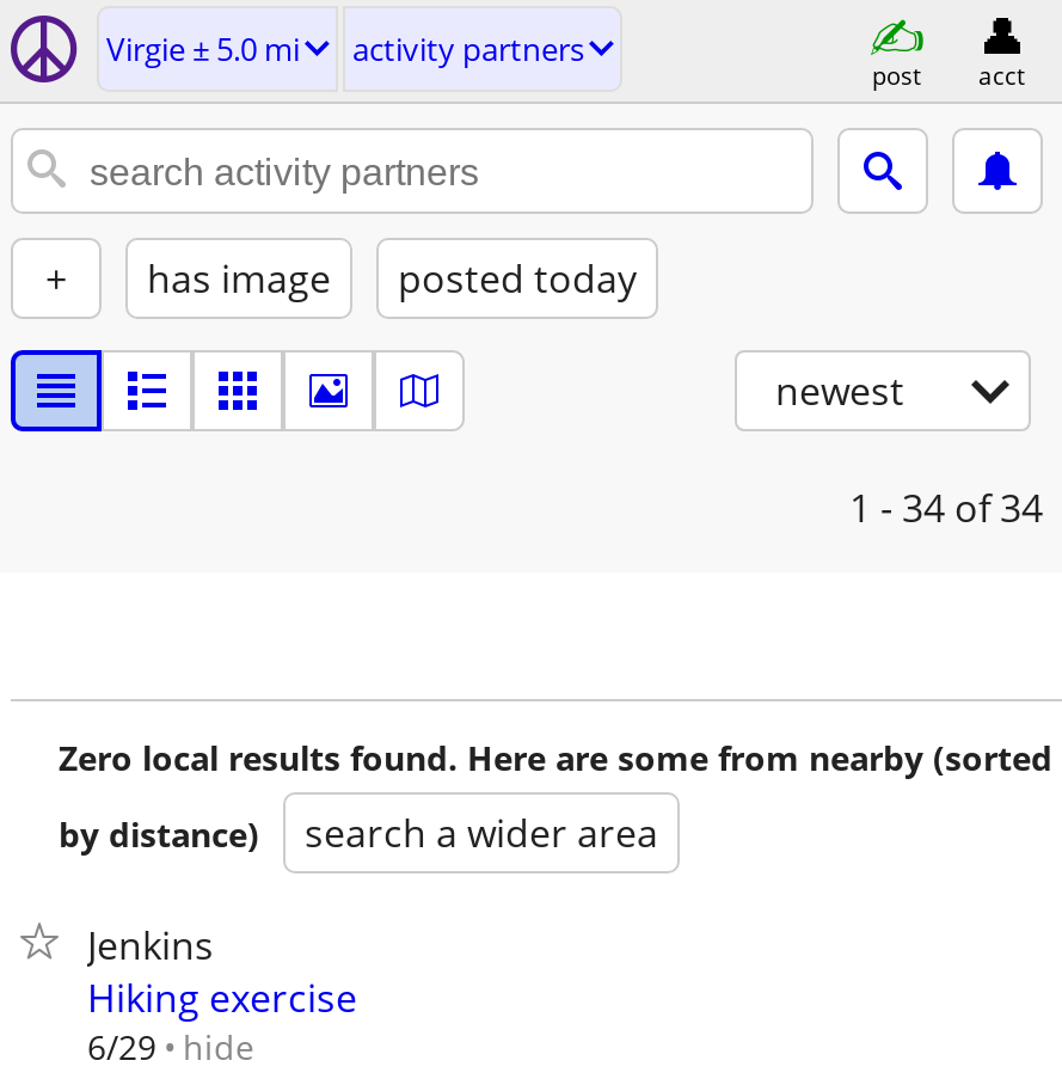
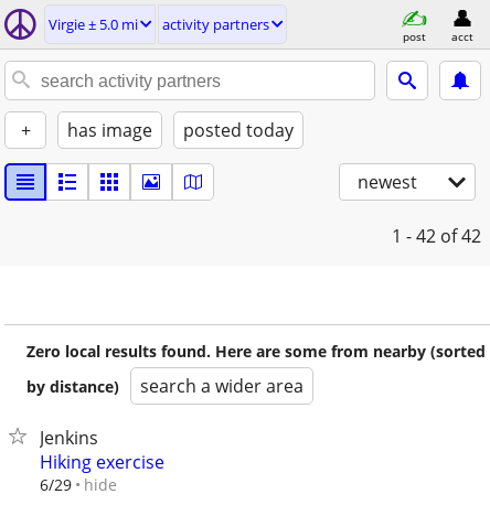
[849,482,1043,534] 1 - 34 of 34 -> [392,224,481,248] 1 - 42 of 42

